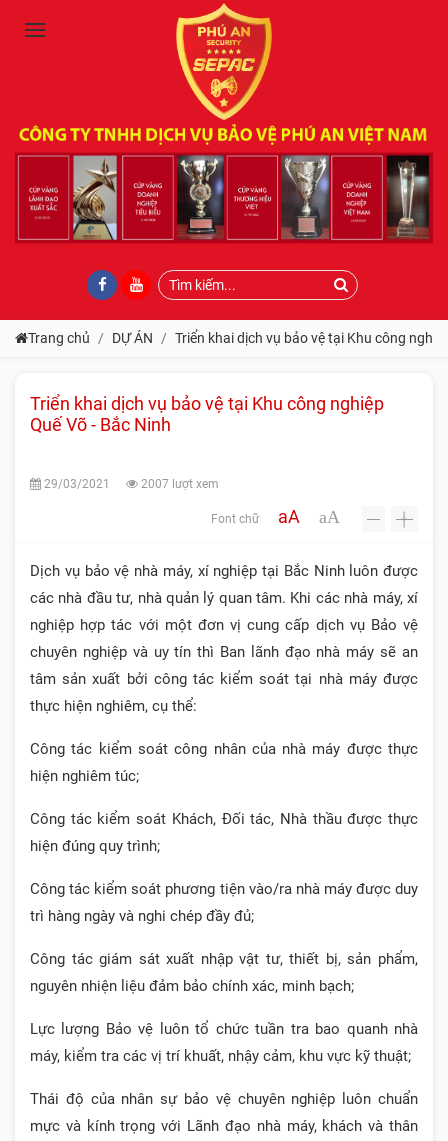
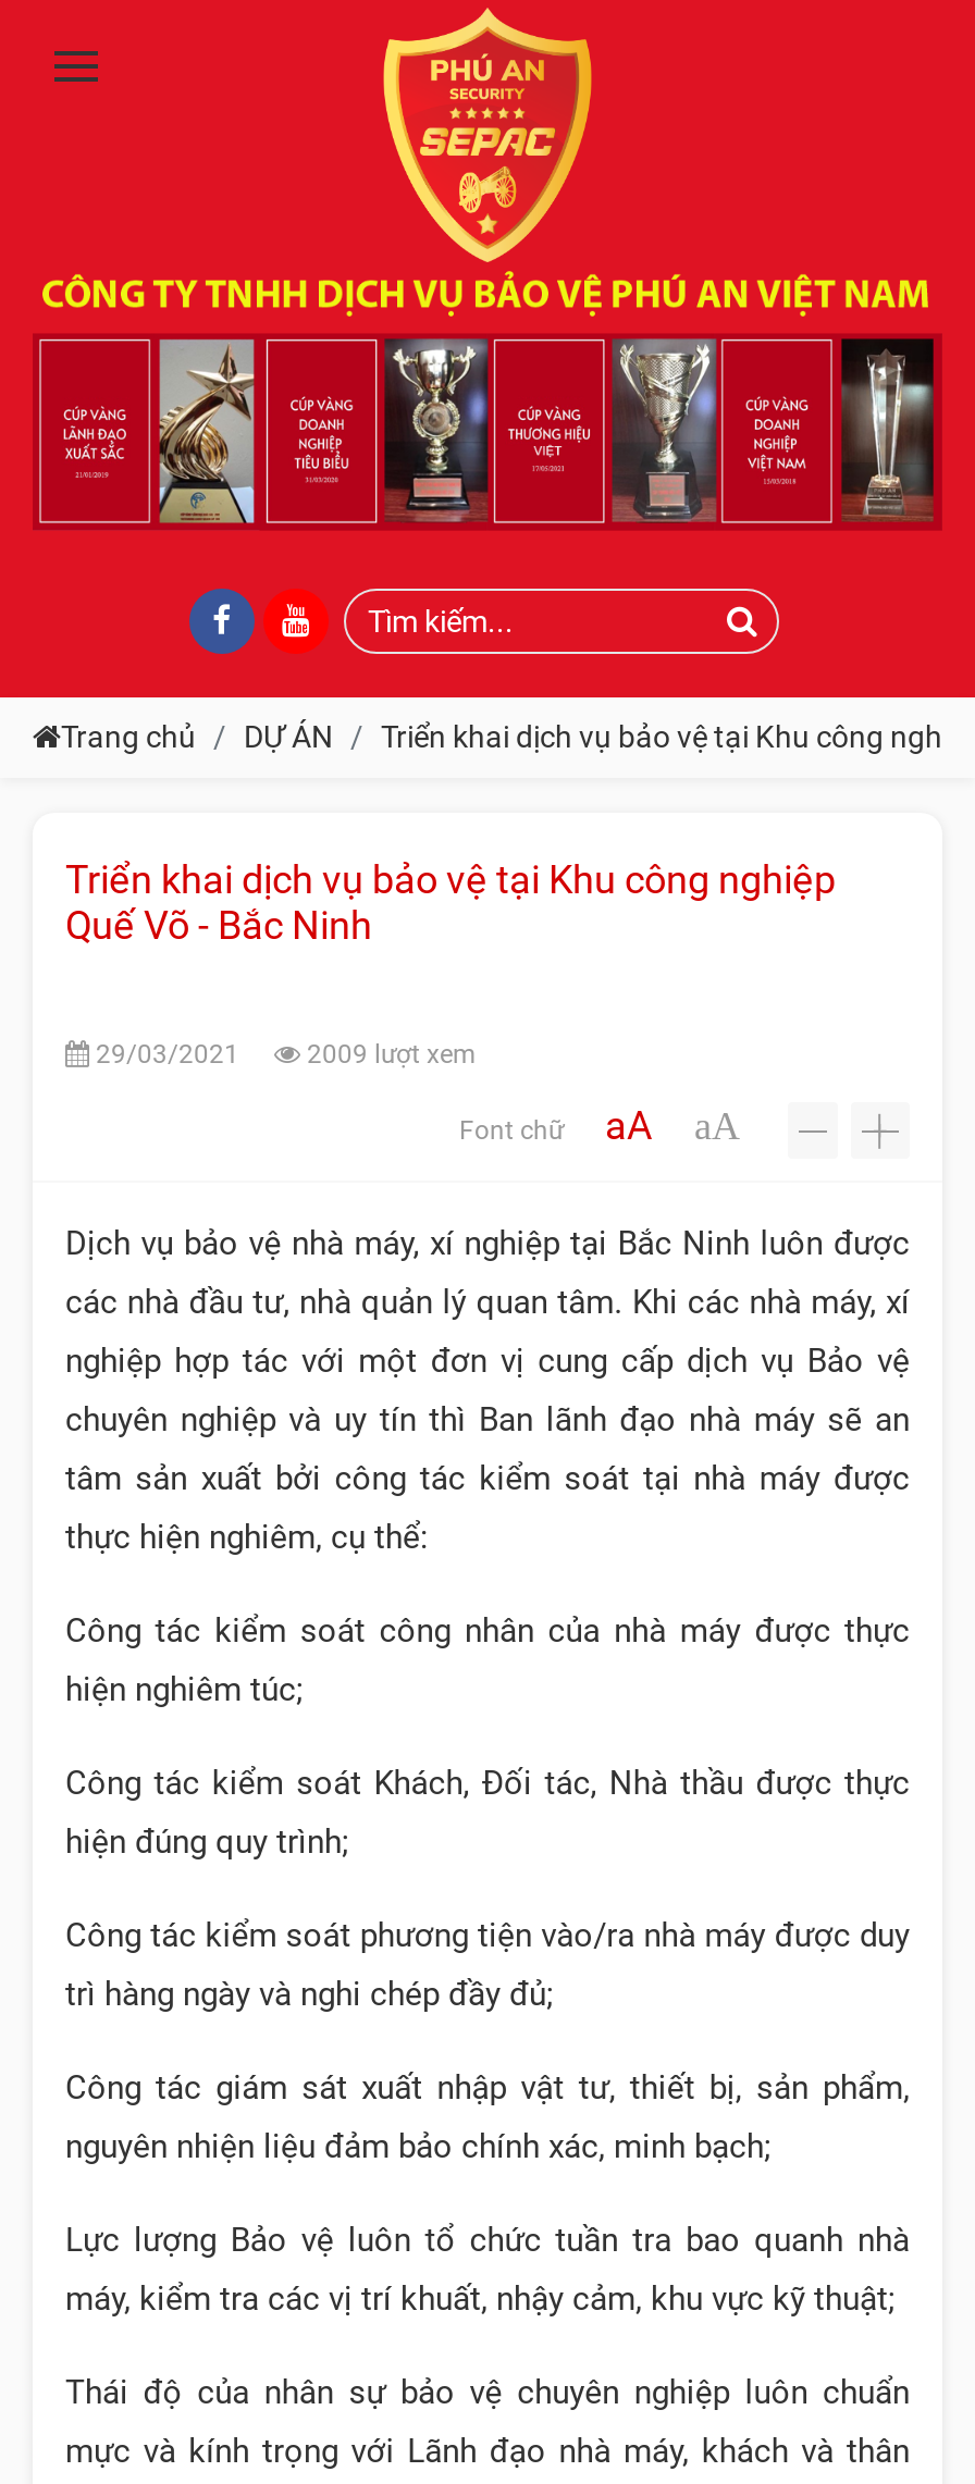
[41,477,219,491] 29/03/2021 2007 lượt xem -> [89,1039,477,1069] 29/03/2021 2009 lượt xem

